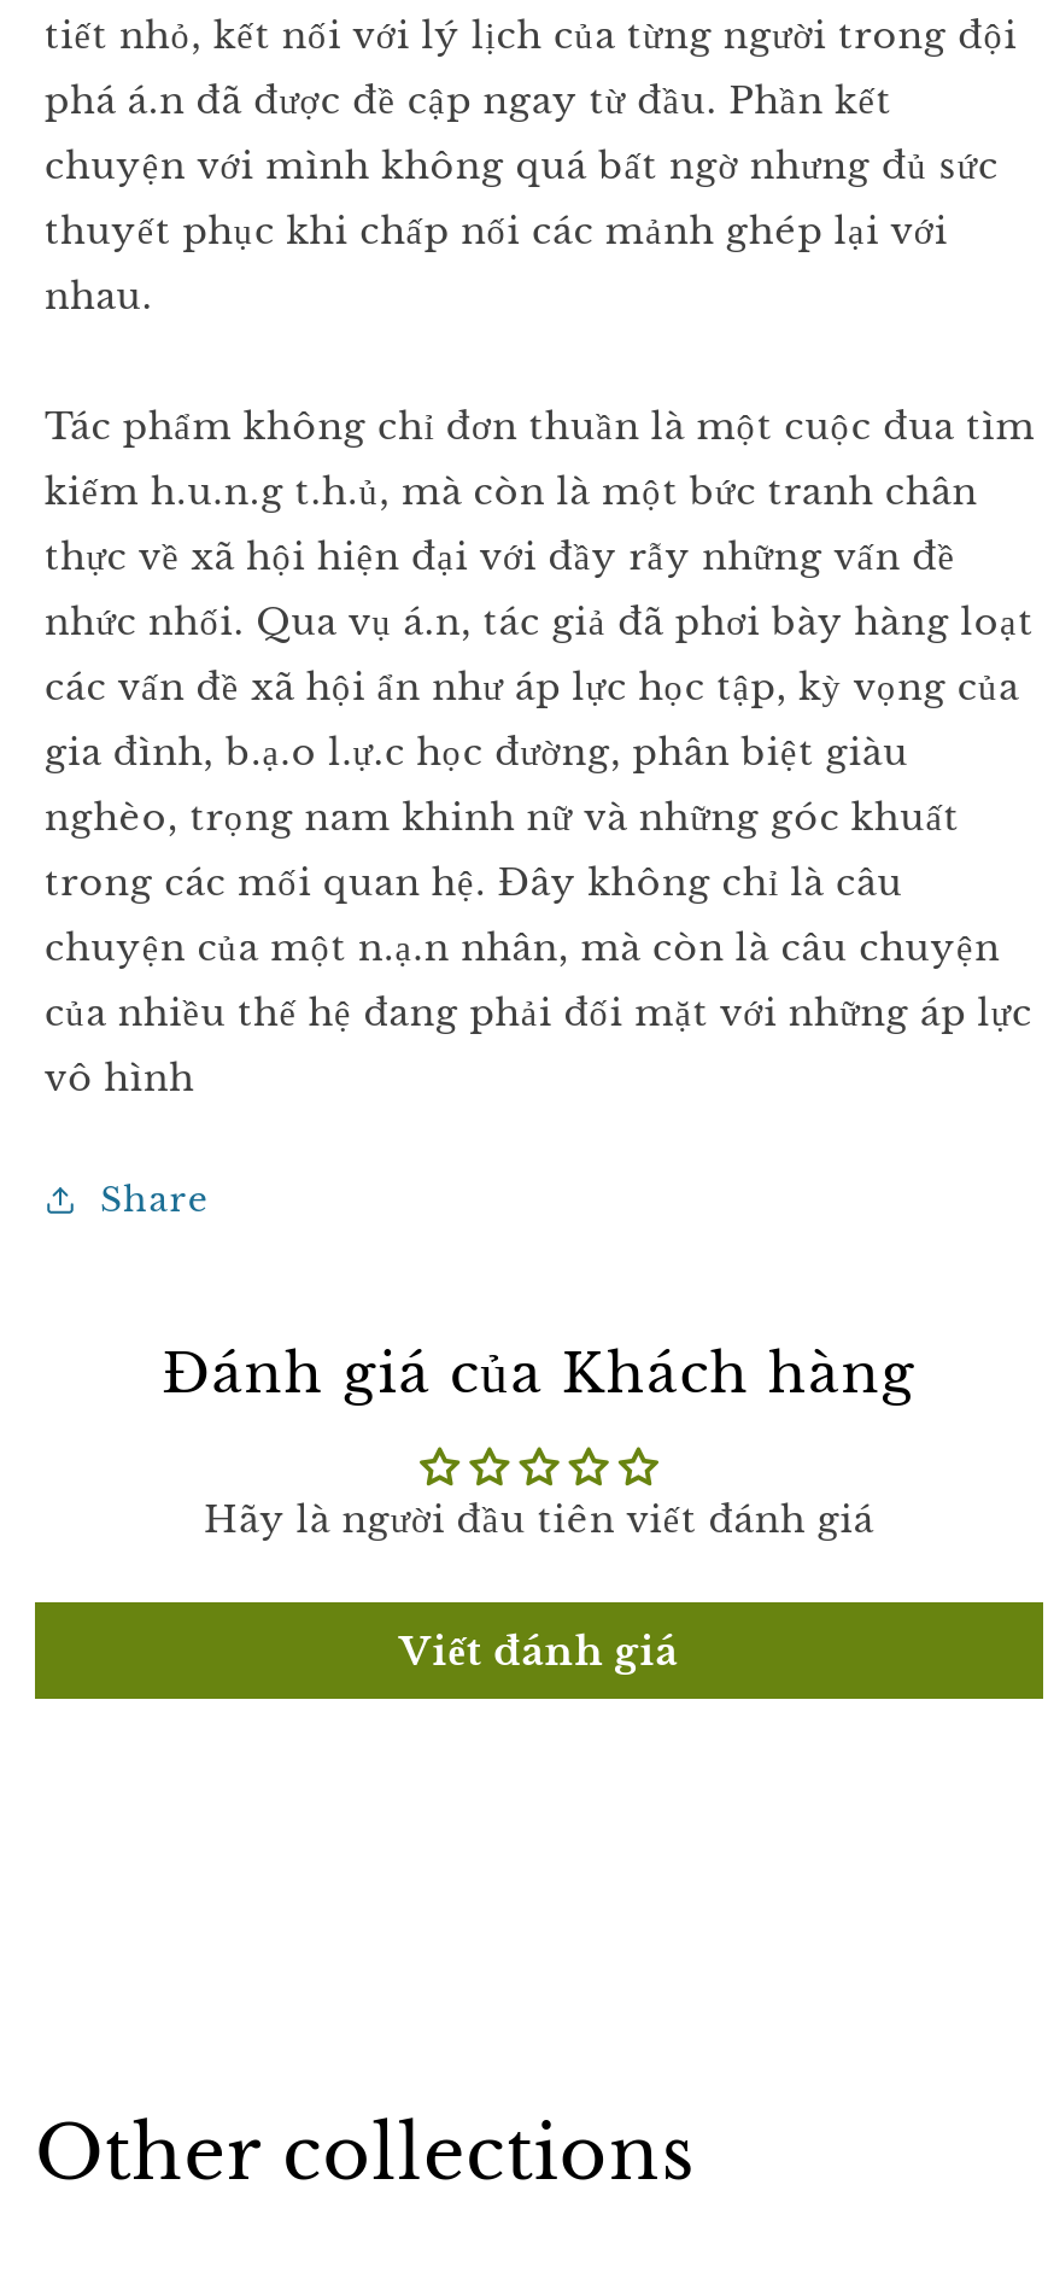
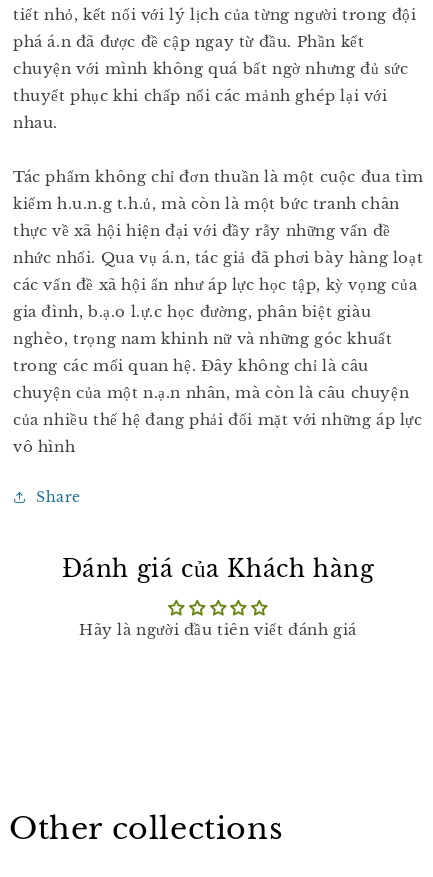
[399,1626,679,1674] Viết đánh giá -> none

